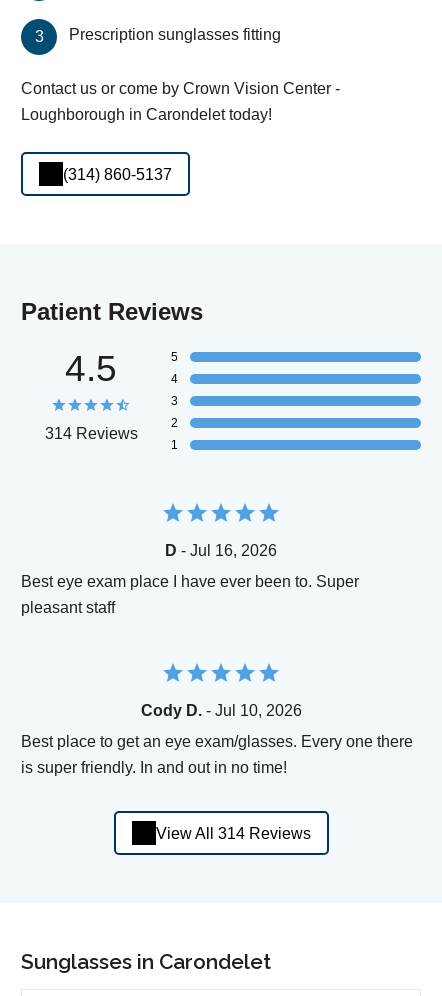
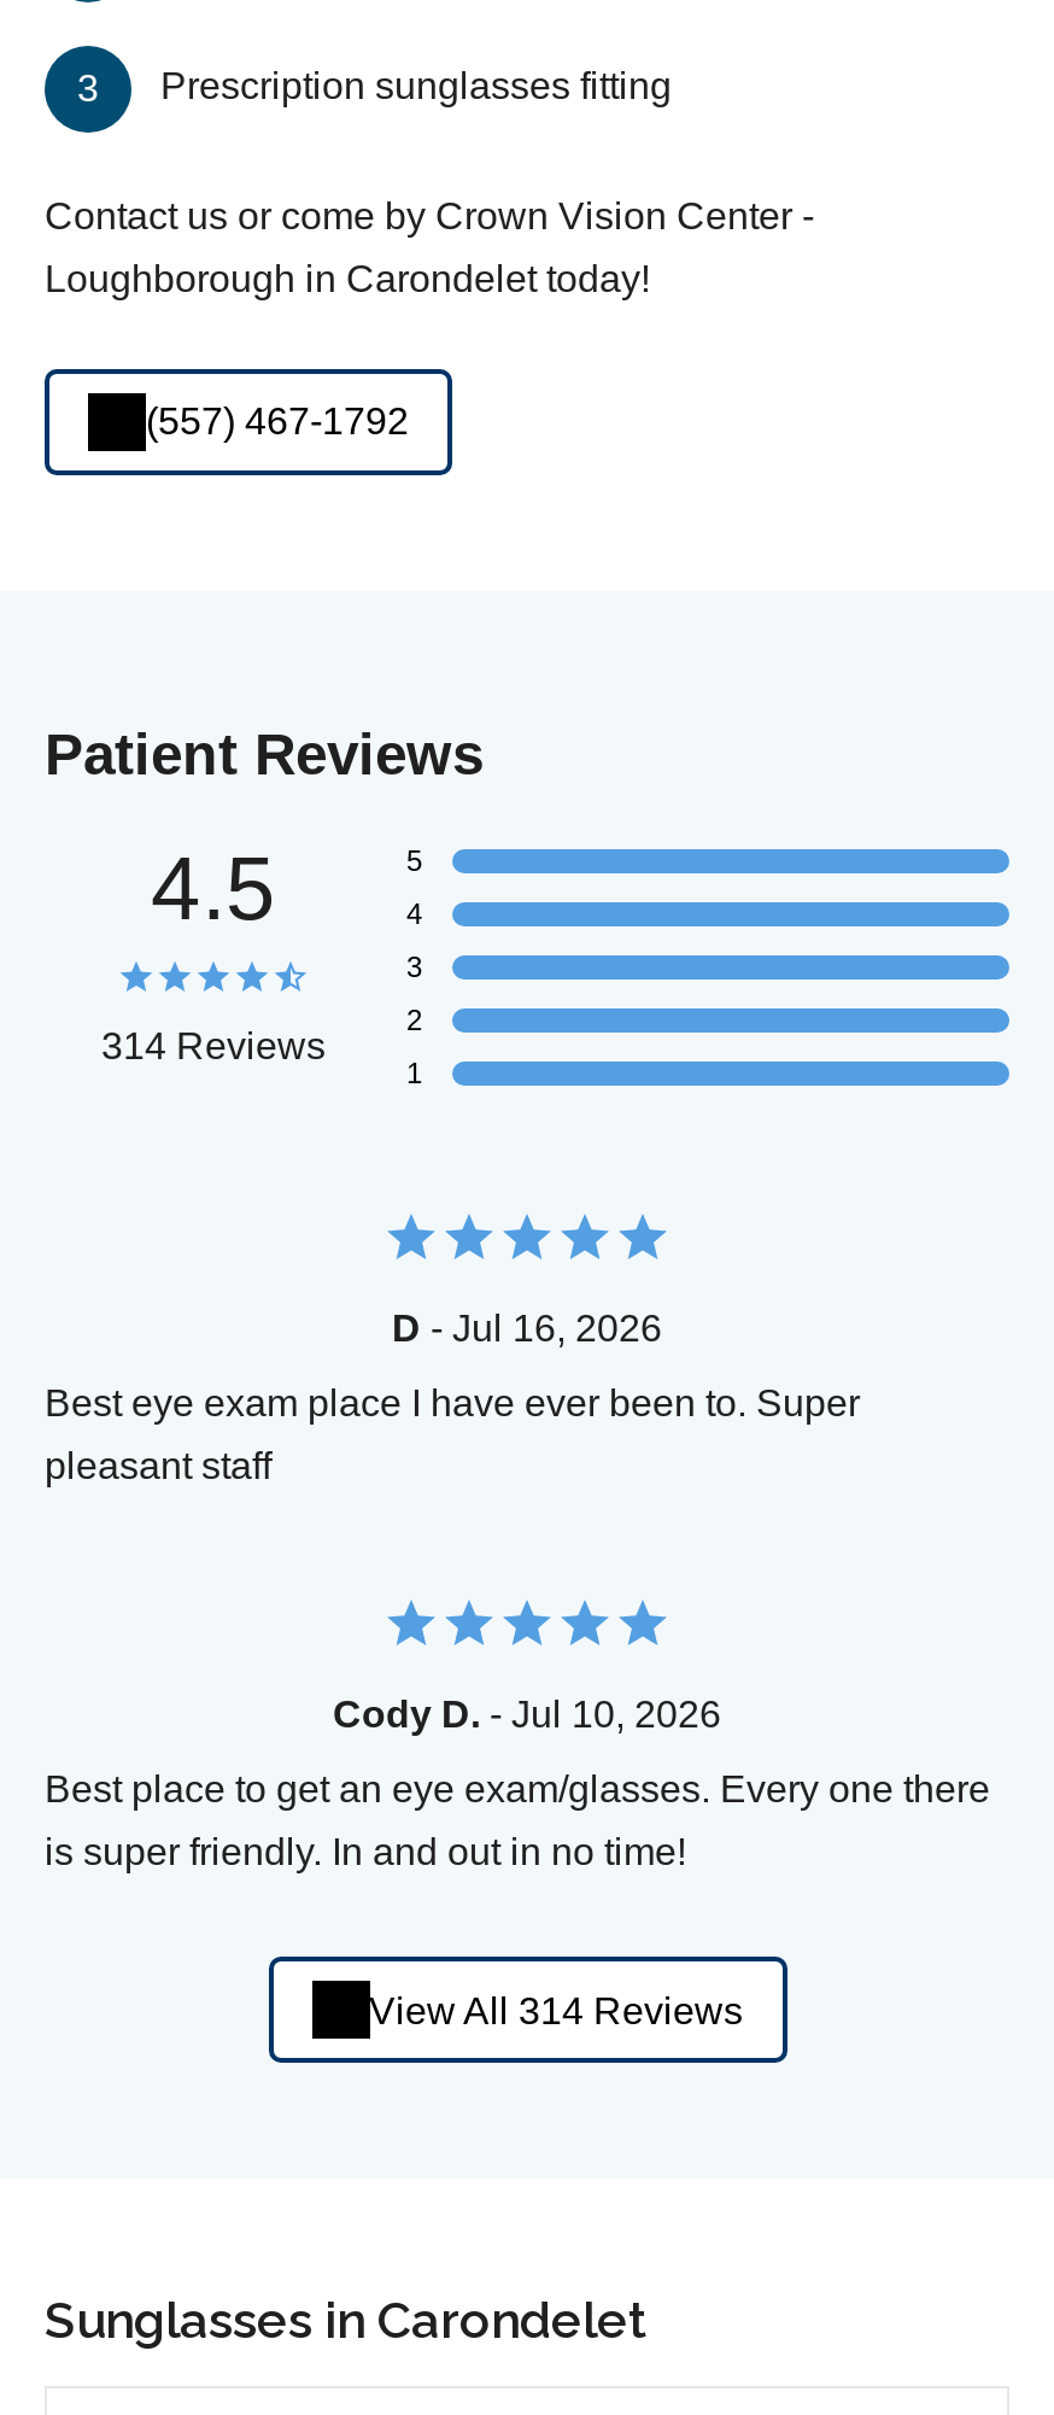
[63,166,172,183] (314) 860-5137 -> [146,400,409,441] (557) 467-1792

